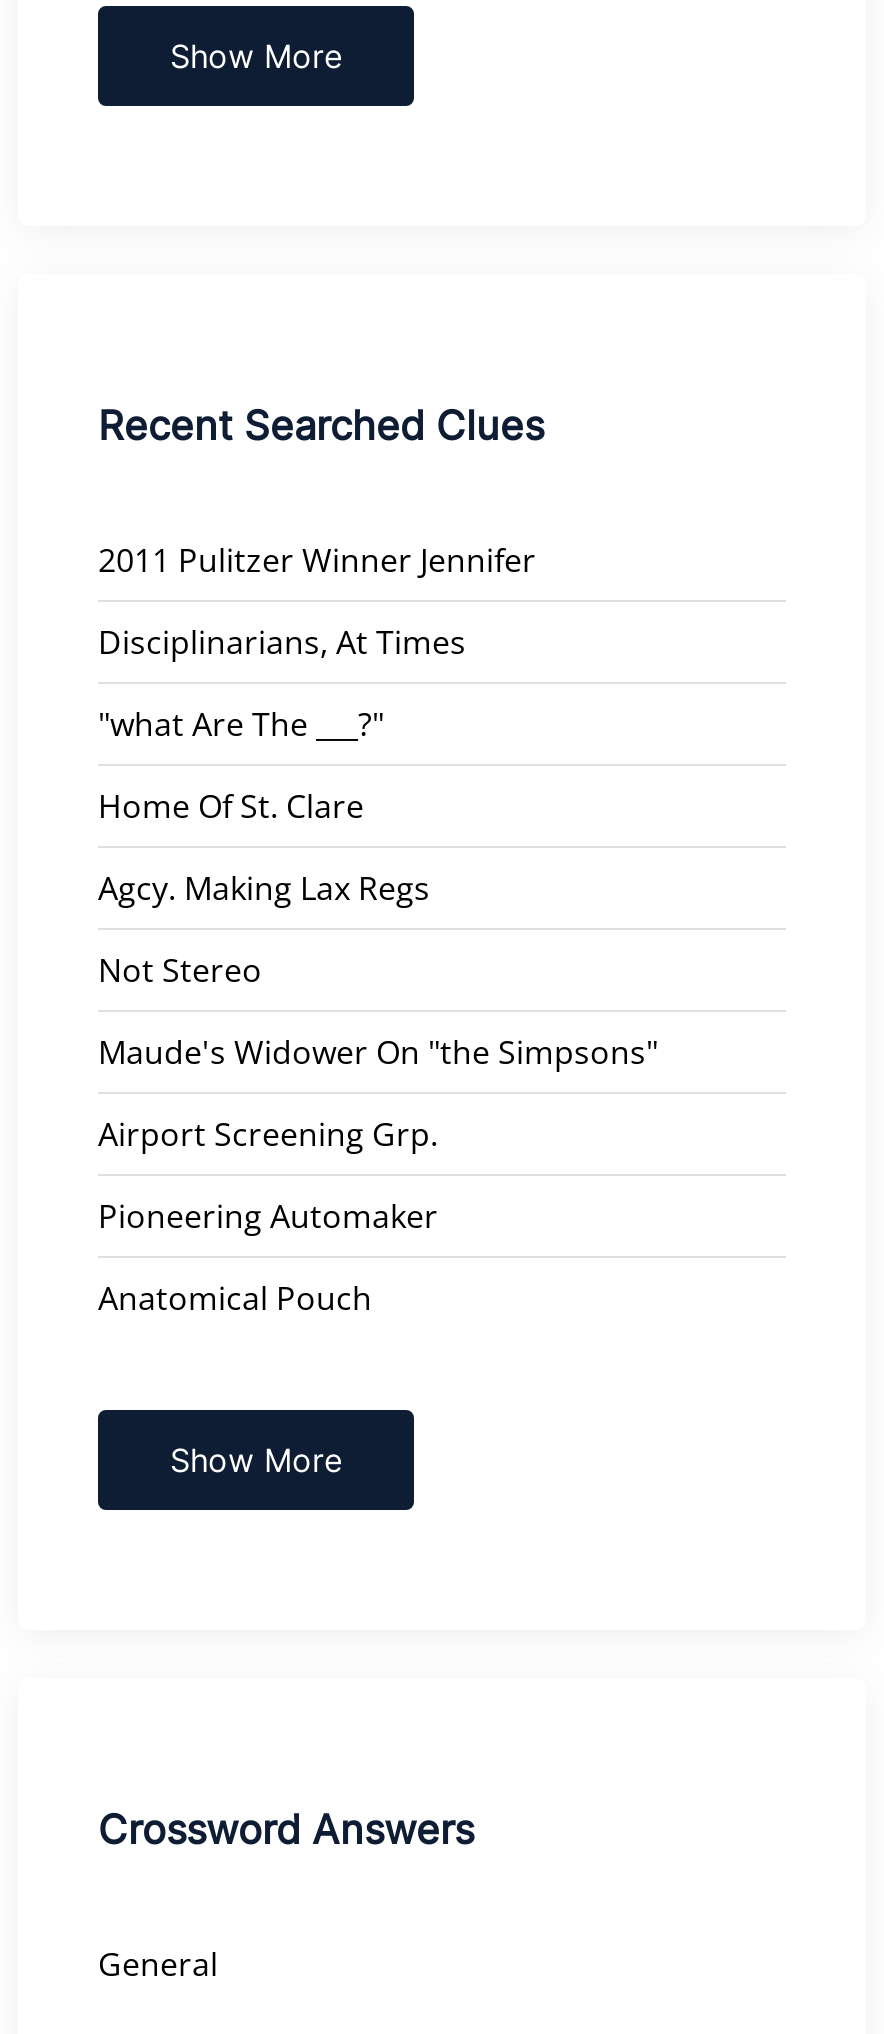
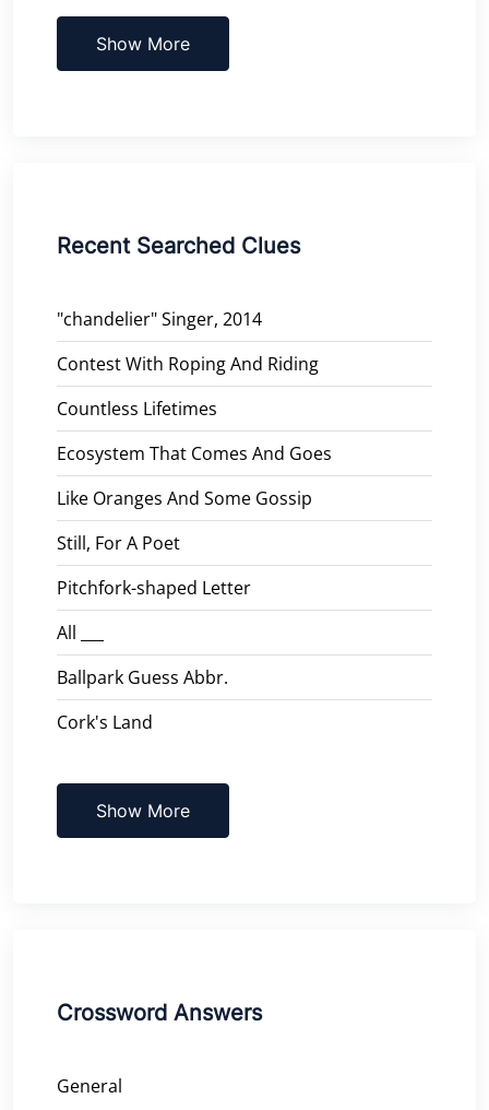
[98,537,536,581] 2011 Pulitzer Winner Jennifer -> [57,306,262,330] "chandelier" Singer, 2014
[98,619,466,663] Disciplinarians, At Times -> [57,351,319,375] Contest With Roping And Riding
[98,701,384,745] "what Are The ___?" -> [57,396,217,420] Countless Lifetimes
[98,783,364,827] Home Of St. Clare -> [57,441,332,465] Ecosystem That Comes And Goes
[98,865,430,909] Agcy. Making Lax Regs -> [57,486,312,510] Like Oranges And Some Gossip
[98,947,262,991] Not Stereo -> [57,530,180,554] Still, For A Poet
[98,1029,658,1073] Maude's Widower On "the Simpsons" -> [57,575,251,599] Pitchfork-shaped Letter
[98,1111,438,1155] Airport Screening Grp. -> [57,620,104,644] All ___
[98,1193,438,1237] Pioneering Automaker -> [57,665,228,689] Ballpark Guess Abbr.
[98,1275,372,1319] Anatomical Pouch -> [57,710,153,734] Cork's Land

